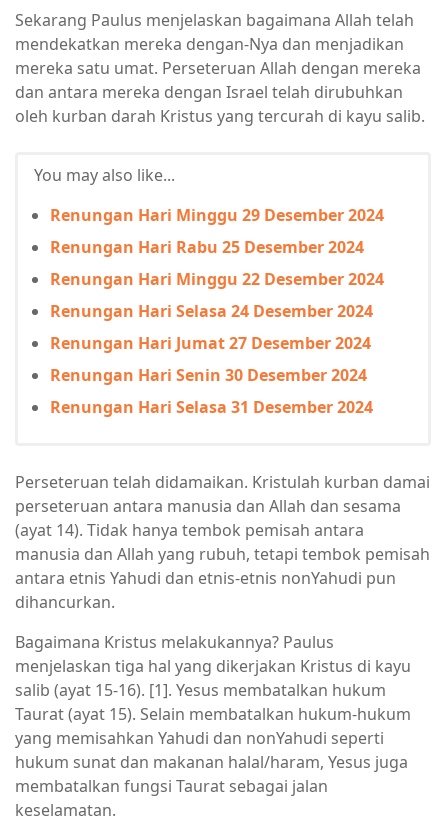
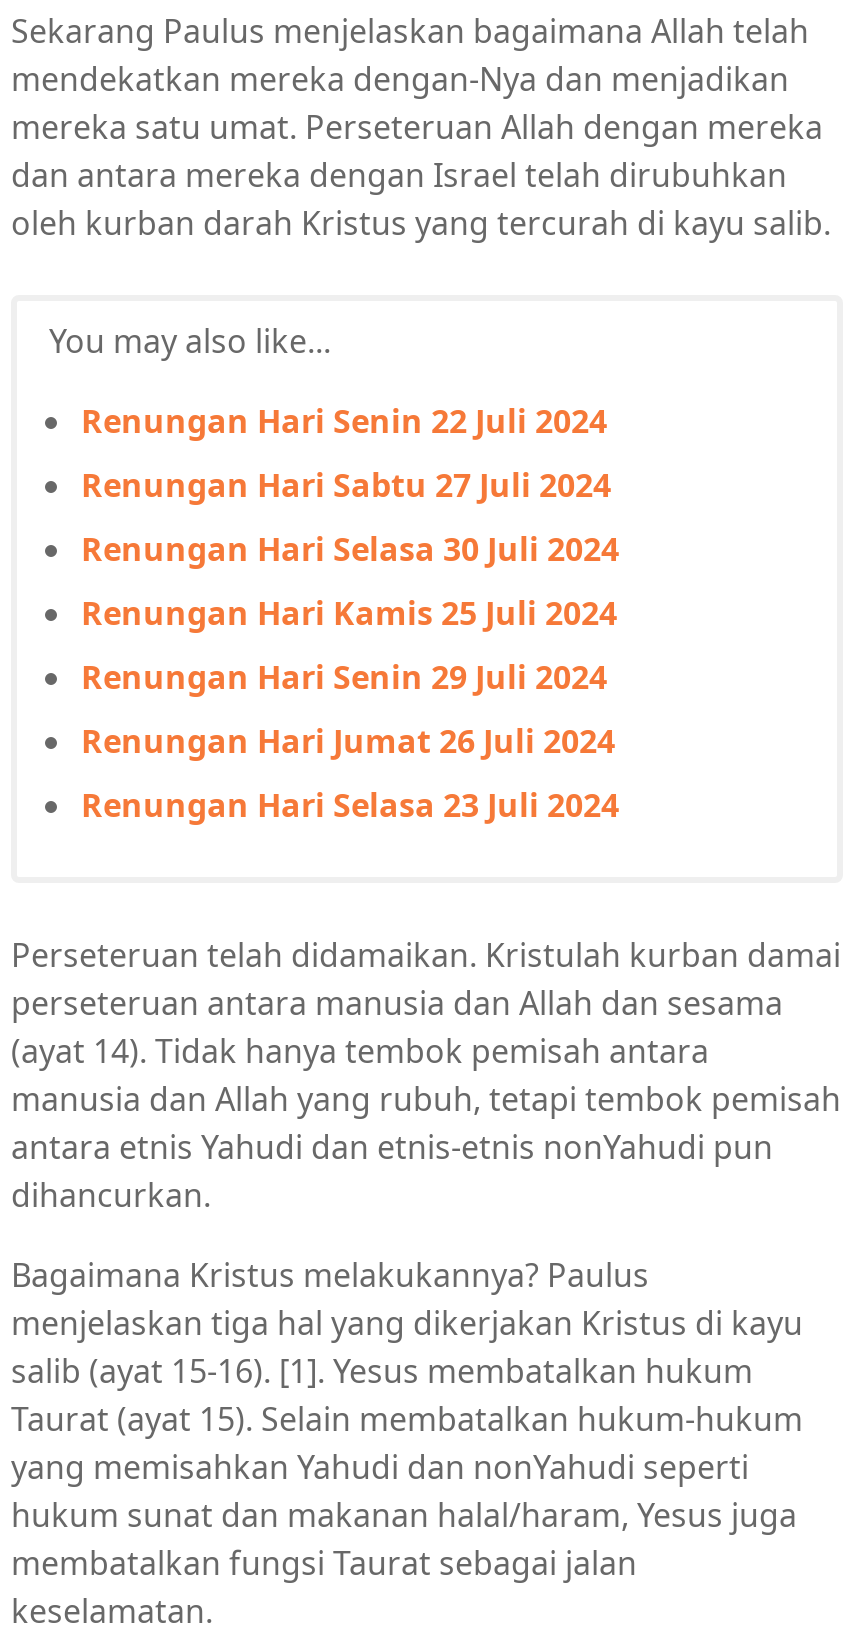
[50,204,384,226] Renungan Hari Minggu 29 Desember 2024 -> [81,399,607,443] Renungan Hari Senin 22 Juli 2024
[50,236,364,258] Renungan Hari Rabu 25 Desember 2024 -> [81,463,611,507] Renungan Hari Sabtu 27 Juli 2024
[50,268,384,290] Renungan Hari Minggu 22 Desember 2024 -> [81,527,619,571] Renungan Hari Selasa 30 Juli 2024
[50,300,373,322] Renungan Hari Selasa 24 Desember 2024 -> [81,591,617,635] Renungan Hari Kamis 25 Juli 2024
[50,332,371,354] Renungan Hari Jumat 27 Desember 2024 -> [81,655,607,699] Renungan Hari Senin 29 Juli 2024
[50,364,367,386] Renungan Hari Senin 30 Desember 2024 -> [81,719,615,763] Renungan Hari Jumat 26 Juli 2024
[50,396,373,418] Renungan Hari Selasa 31 Desember 2024 -> [81,783,619,827] Renungan Hari Selasa 23 Juli 2024

